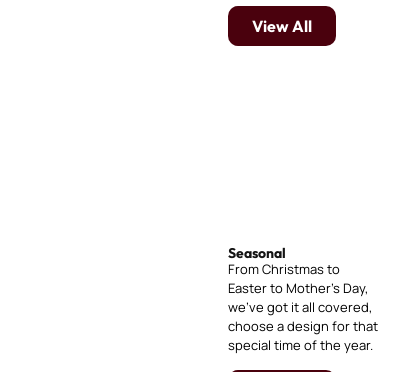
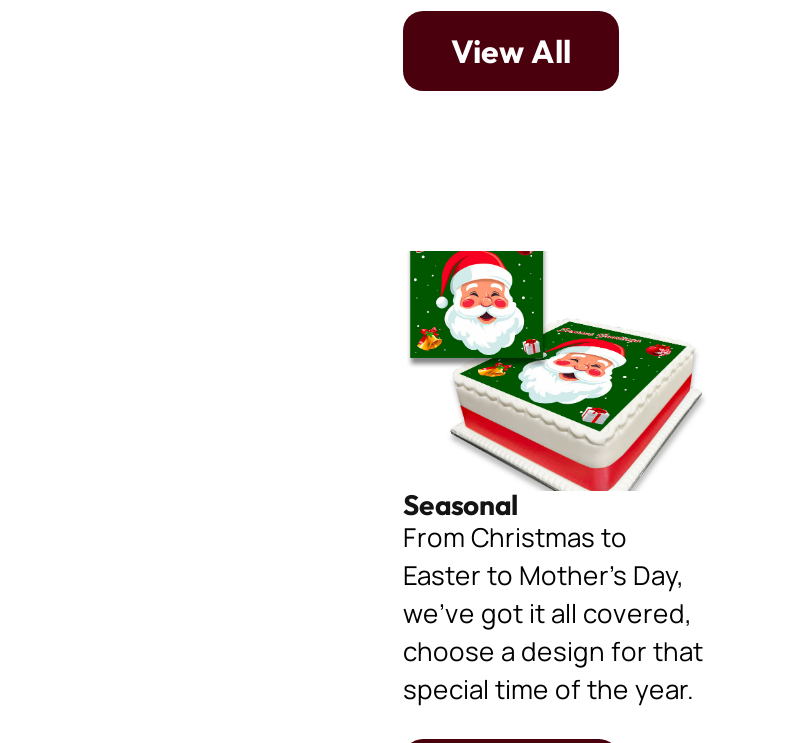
none -> [407,249,703,493] [image]

